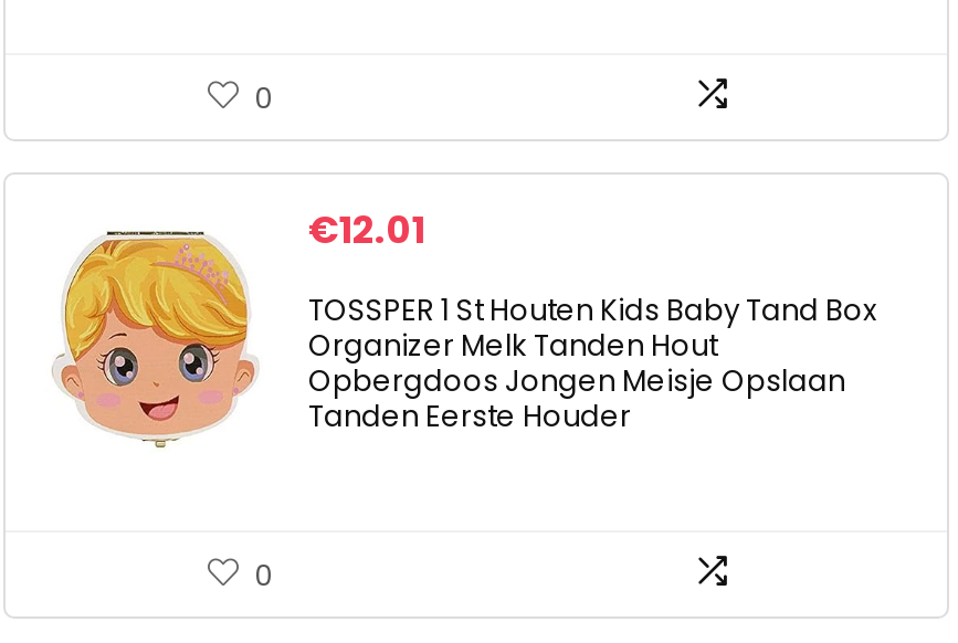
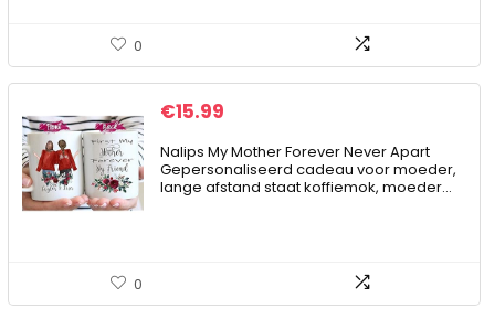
[32,202,425,451] [image] | €12.01 -> [21,98,224,221] [image] | €15.99
[308,289,876,437] TOSSPER 1 St Houten Kids Baby Tand Box | Organizer Melk Tanden Hout | Opbergdoos Jongen Meisje Opslaan | Tanden Eerste Houder -> [160,141,456,197] Nalips My Mother Forever Never Apart | Gepersonaliseerd cadeau voor moeder, | lange afstand staat koffiemok, moeder…

